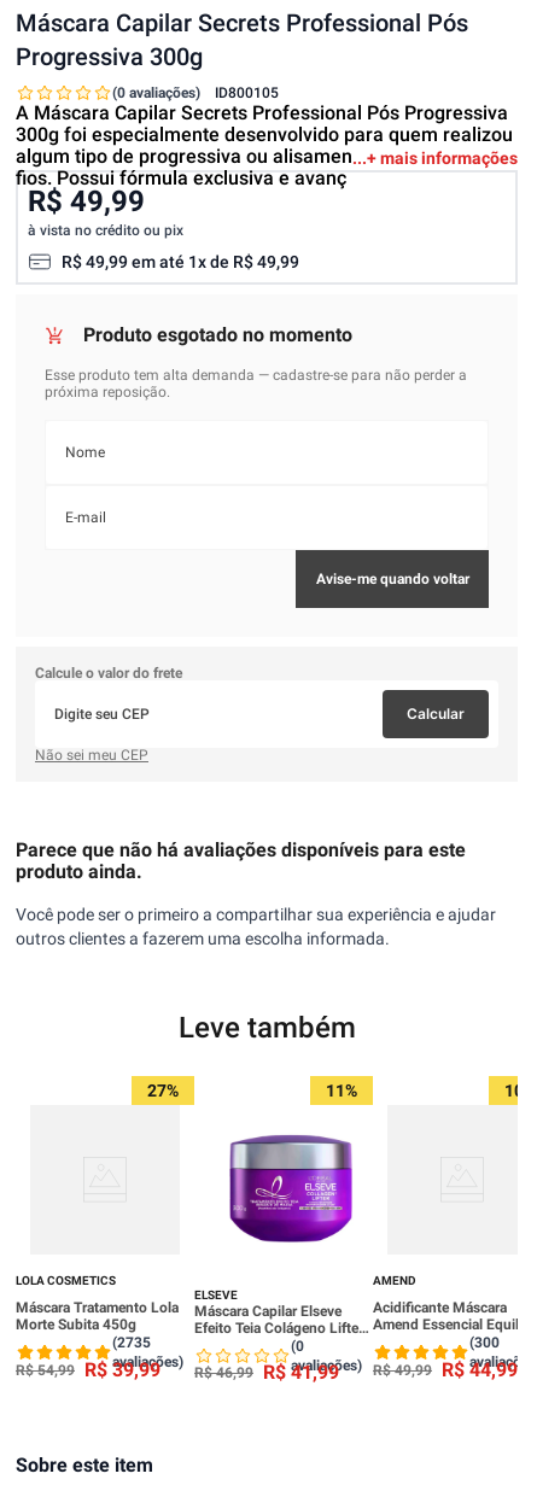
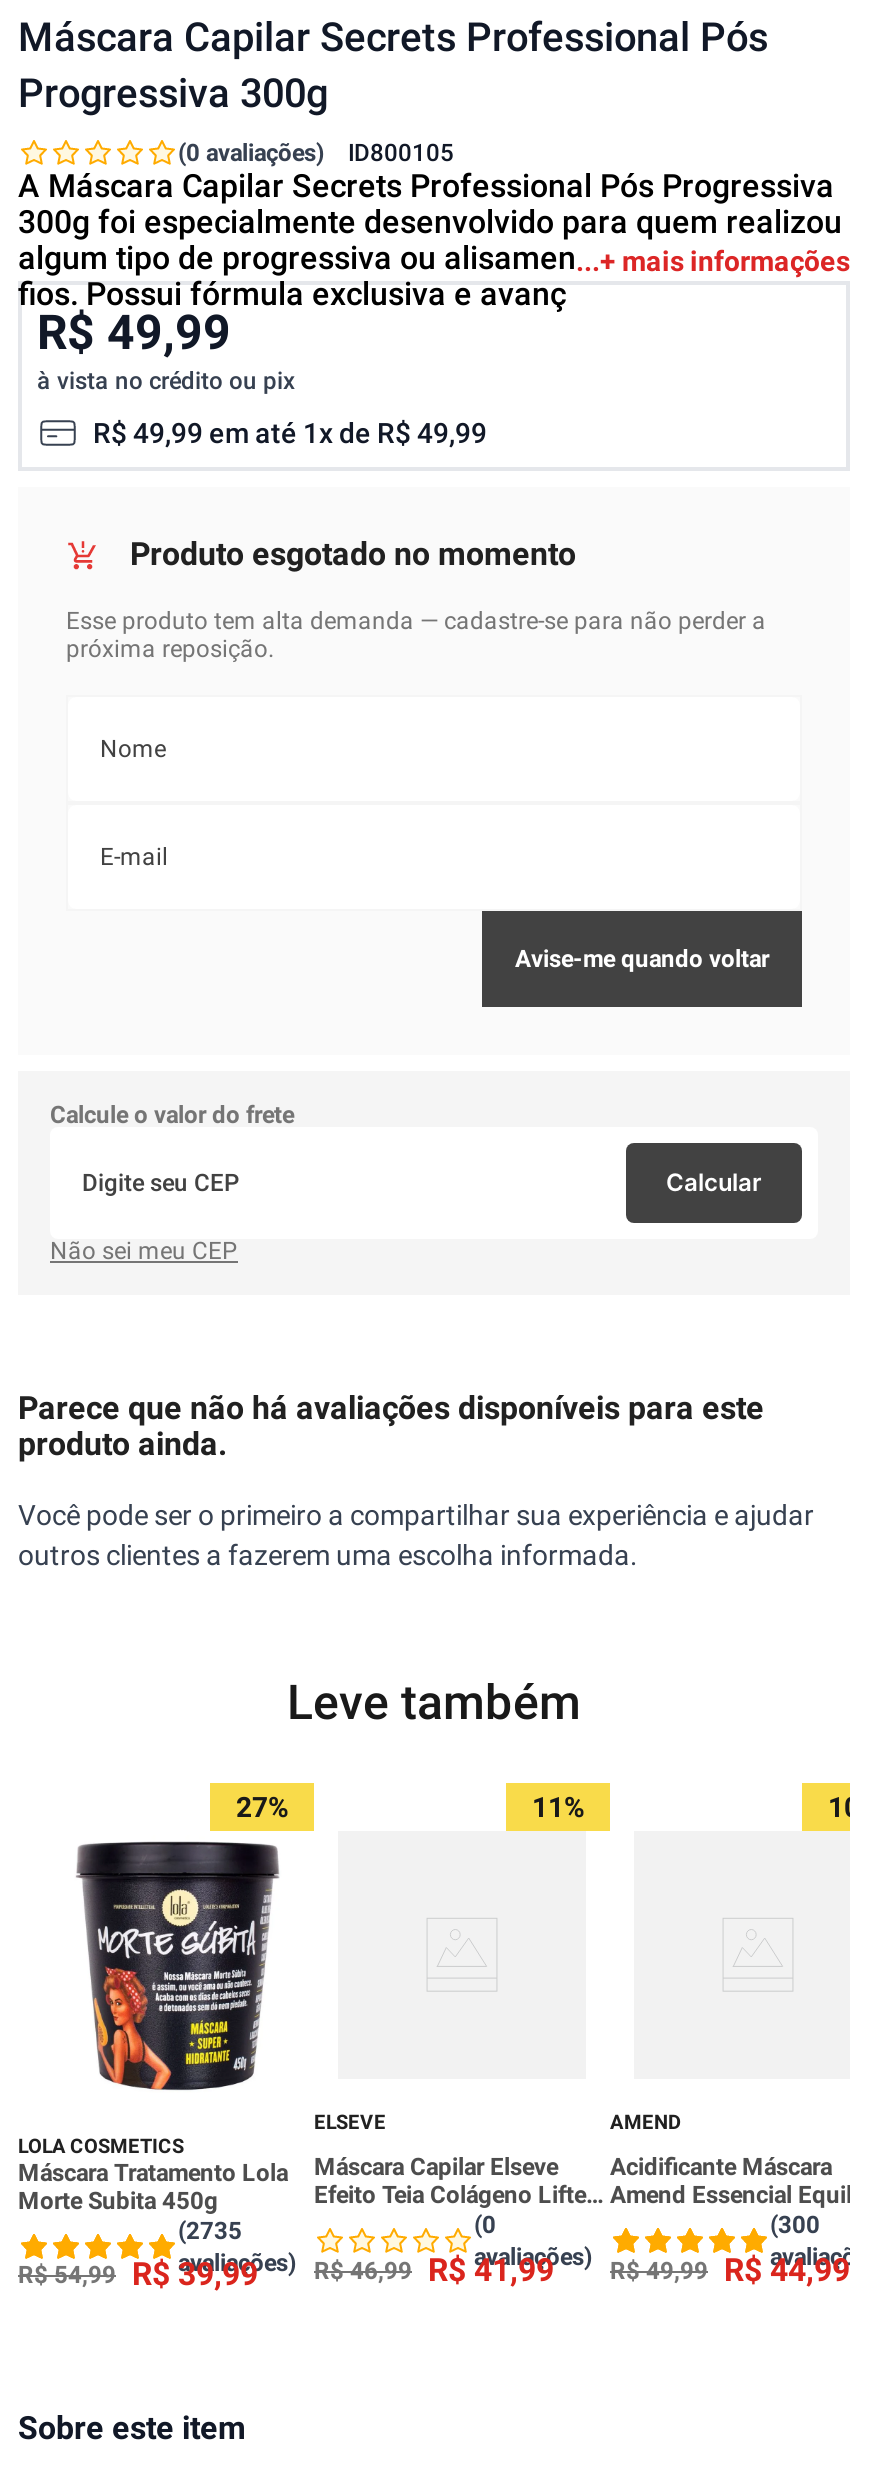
none -> [76,1839,280,2091] [image]
[228,1134,354,1244] [image] -> none

